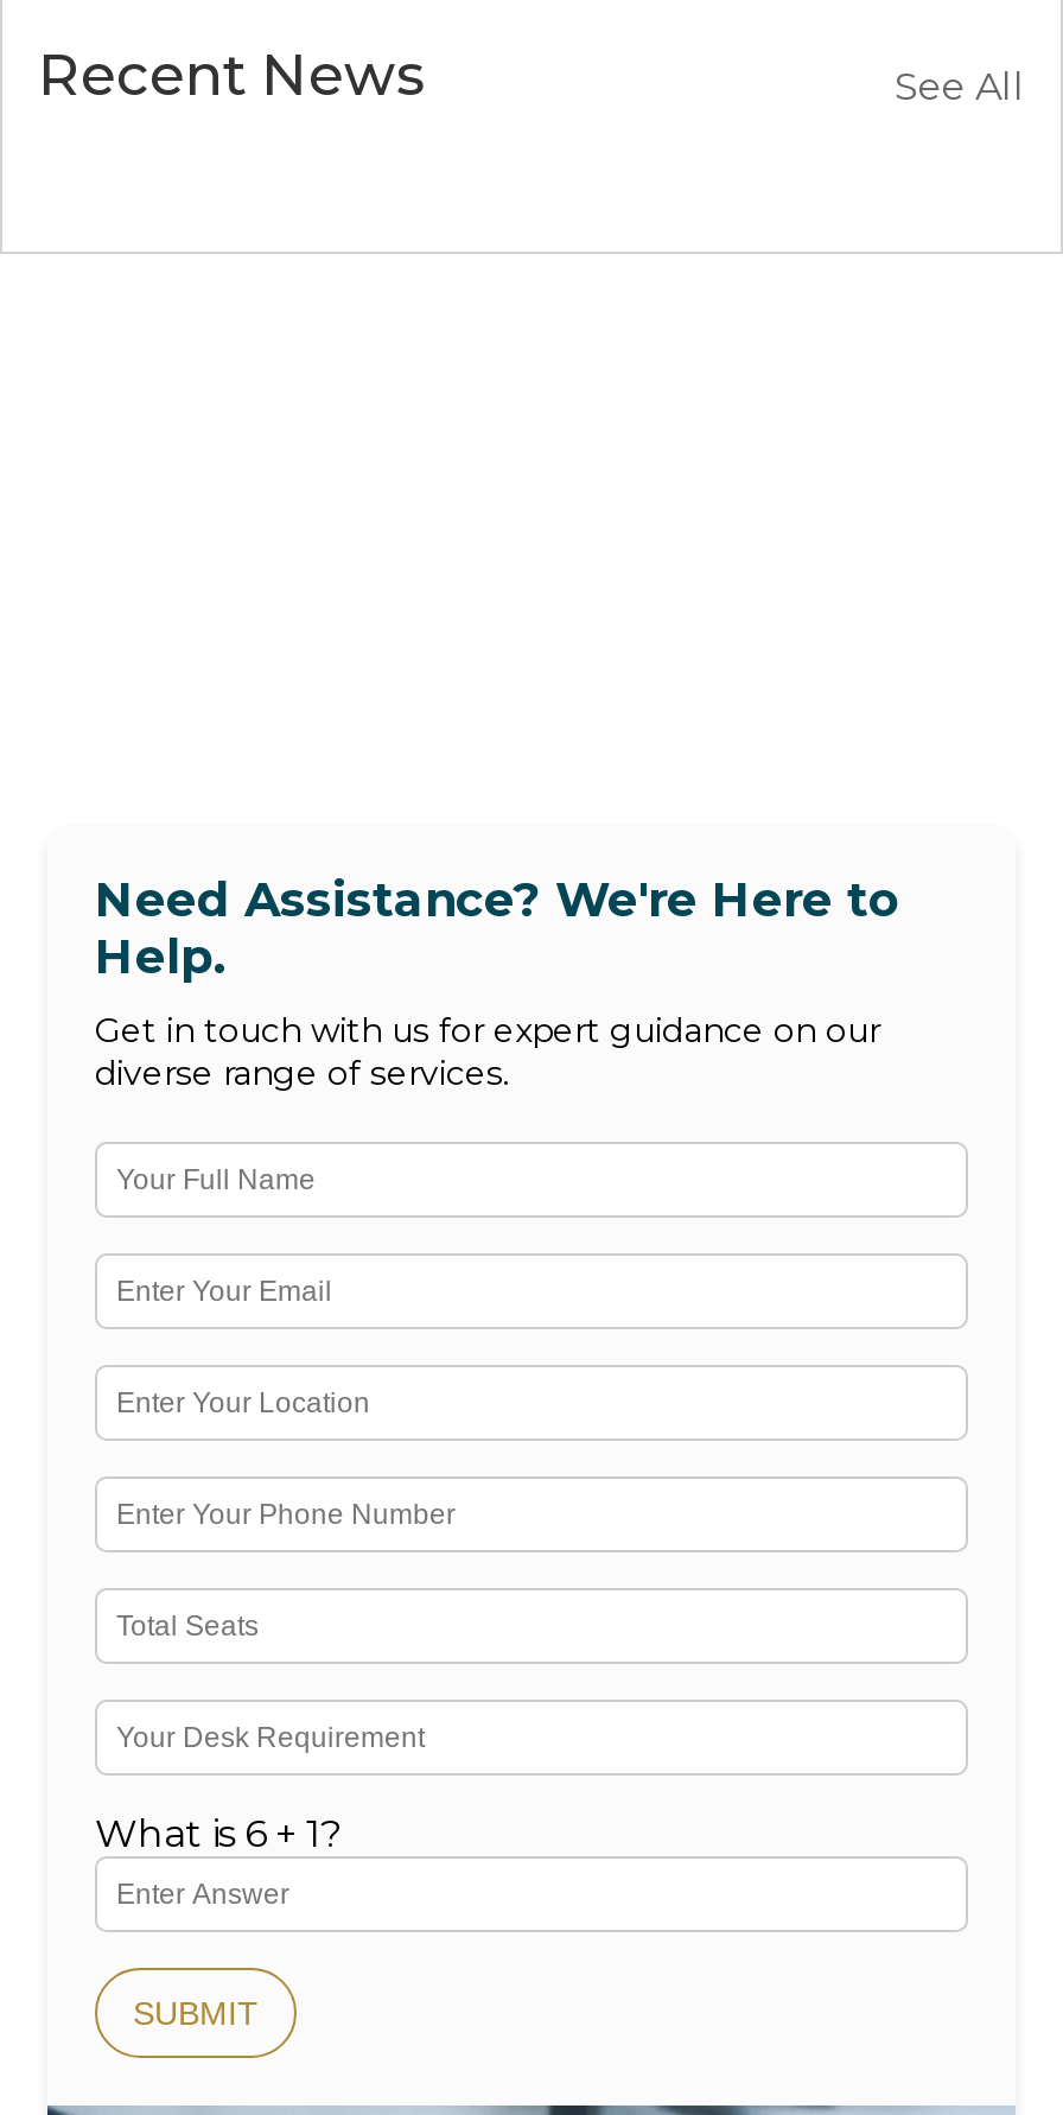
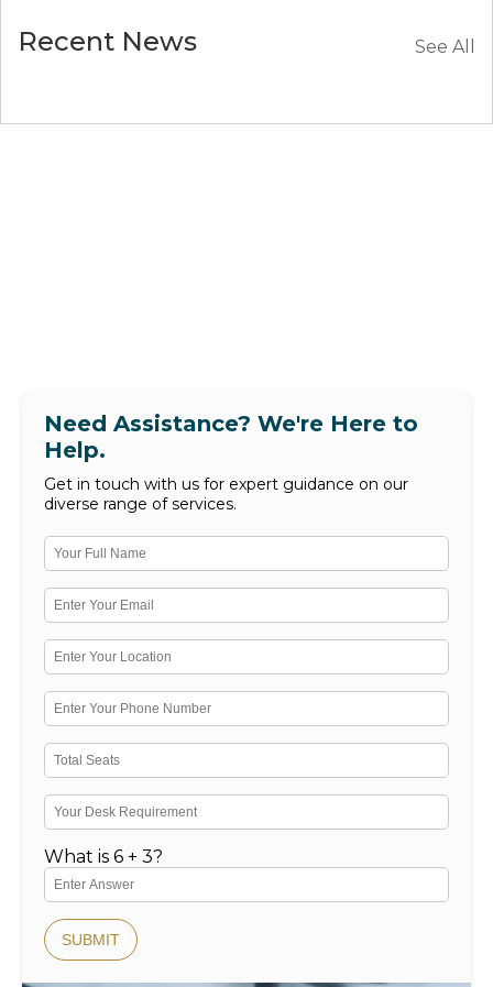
[95,1812,342,1857] What is 6 + 1? -> [44,846,163,867] What is 6 + 3?

